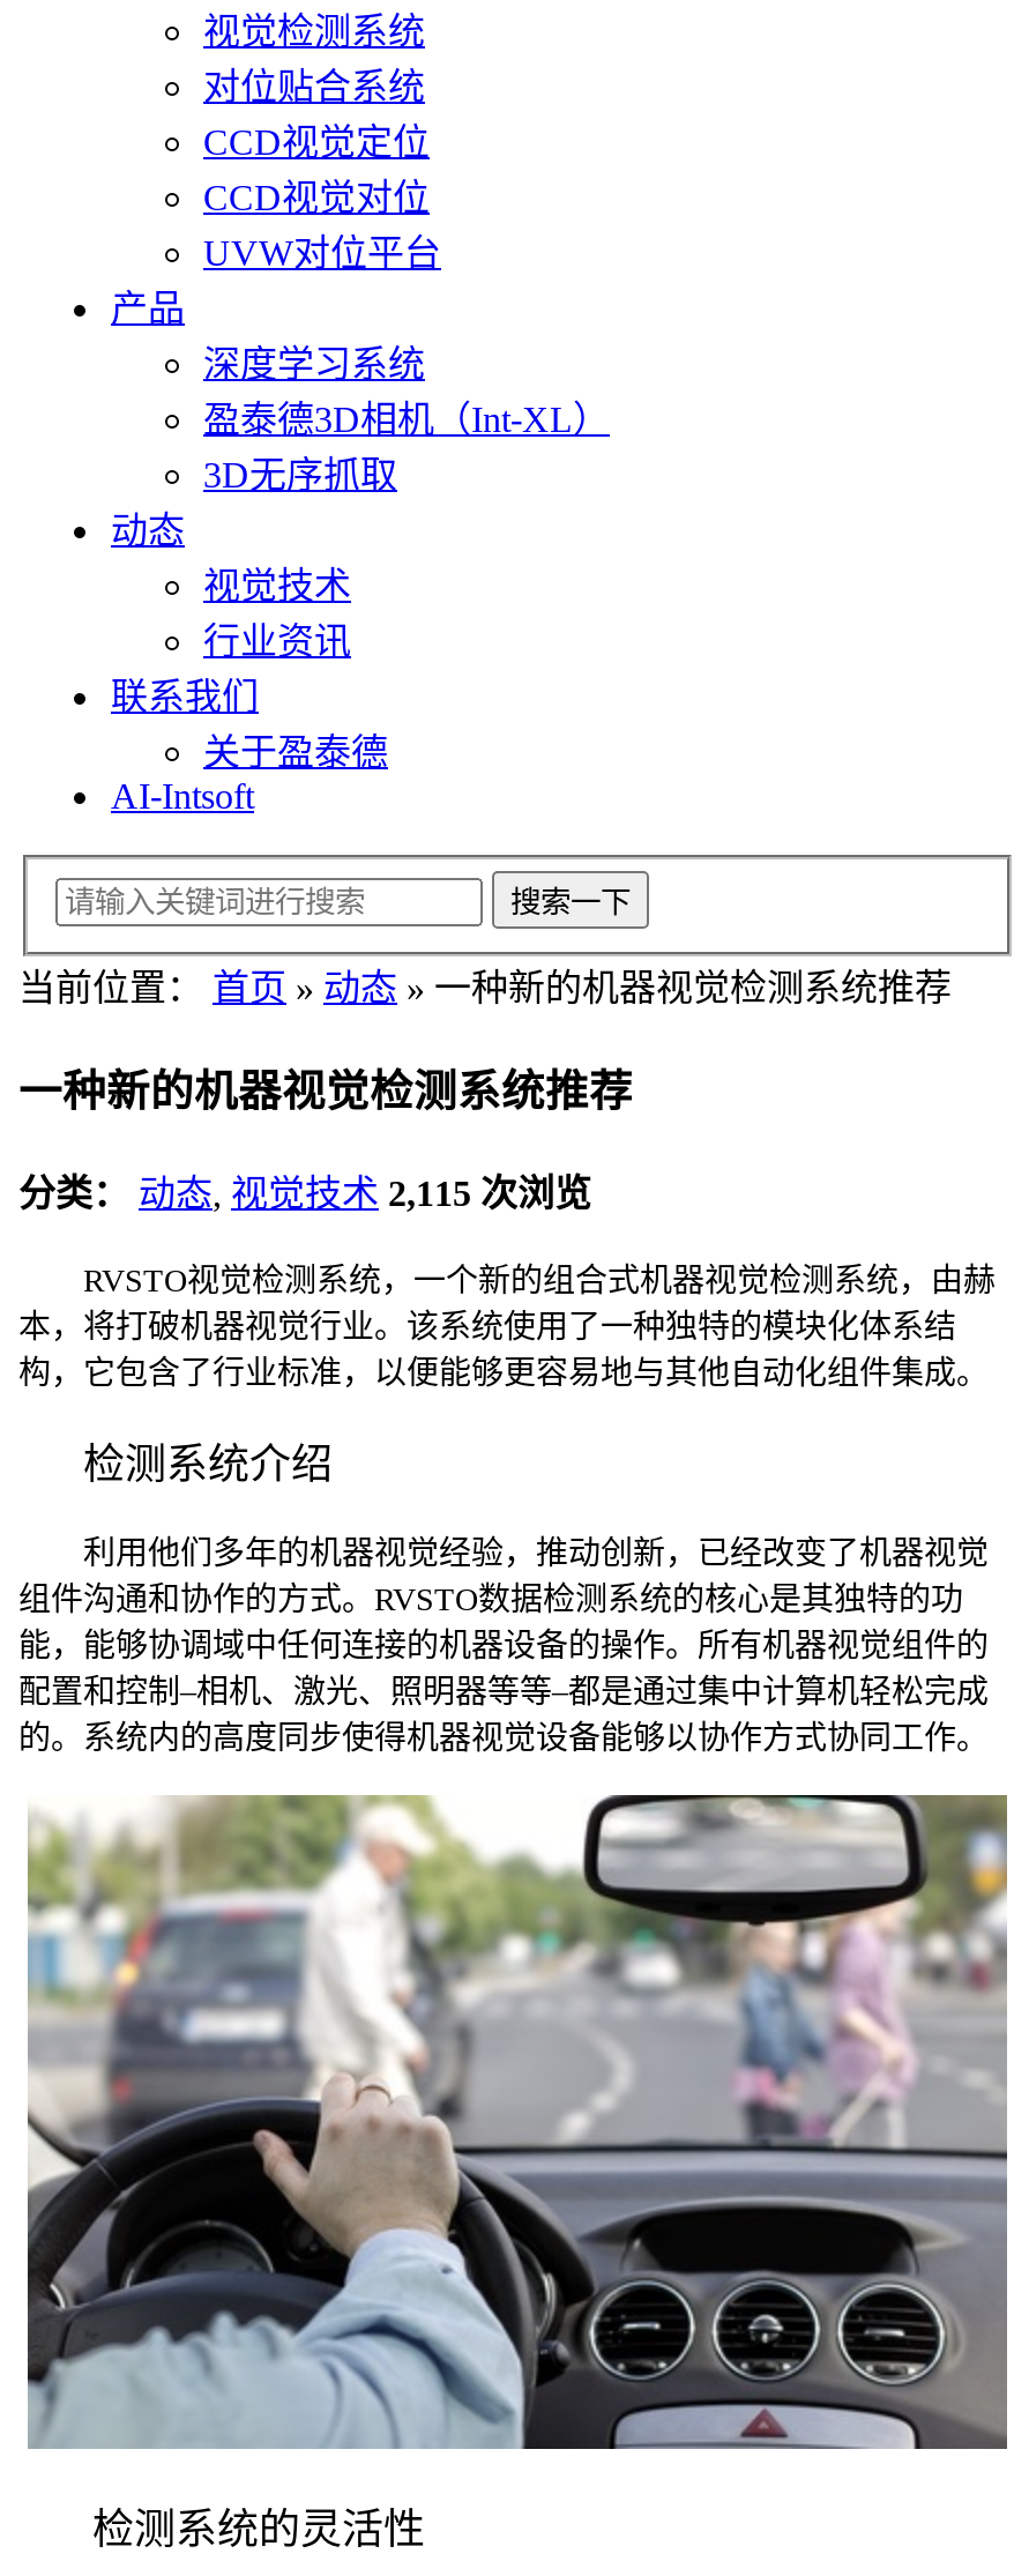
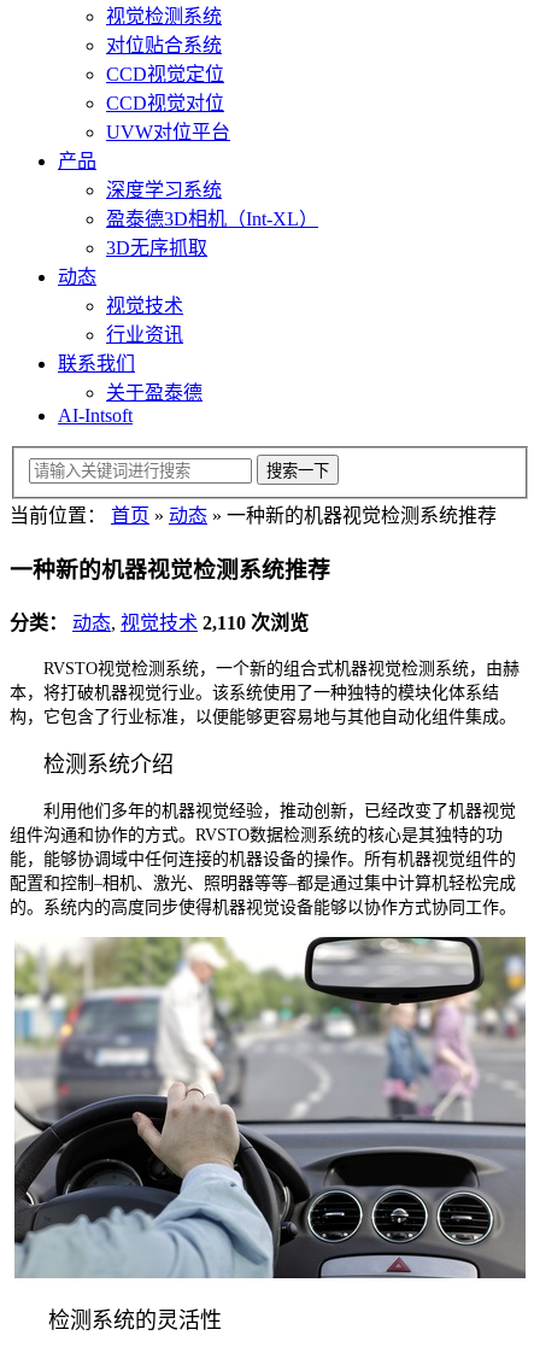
[18,1173,591,1212] 分类： 动态,视觉技术 2,115 次浏览 -> [10,612,309,633] 分类： 动态,视觉技术 2,110 次浏览

